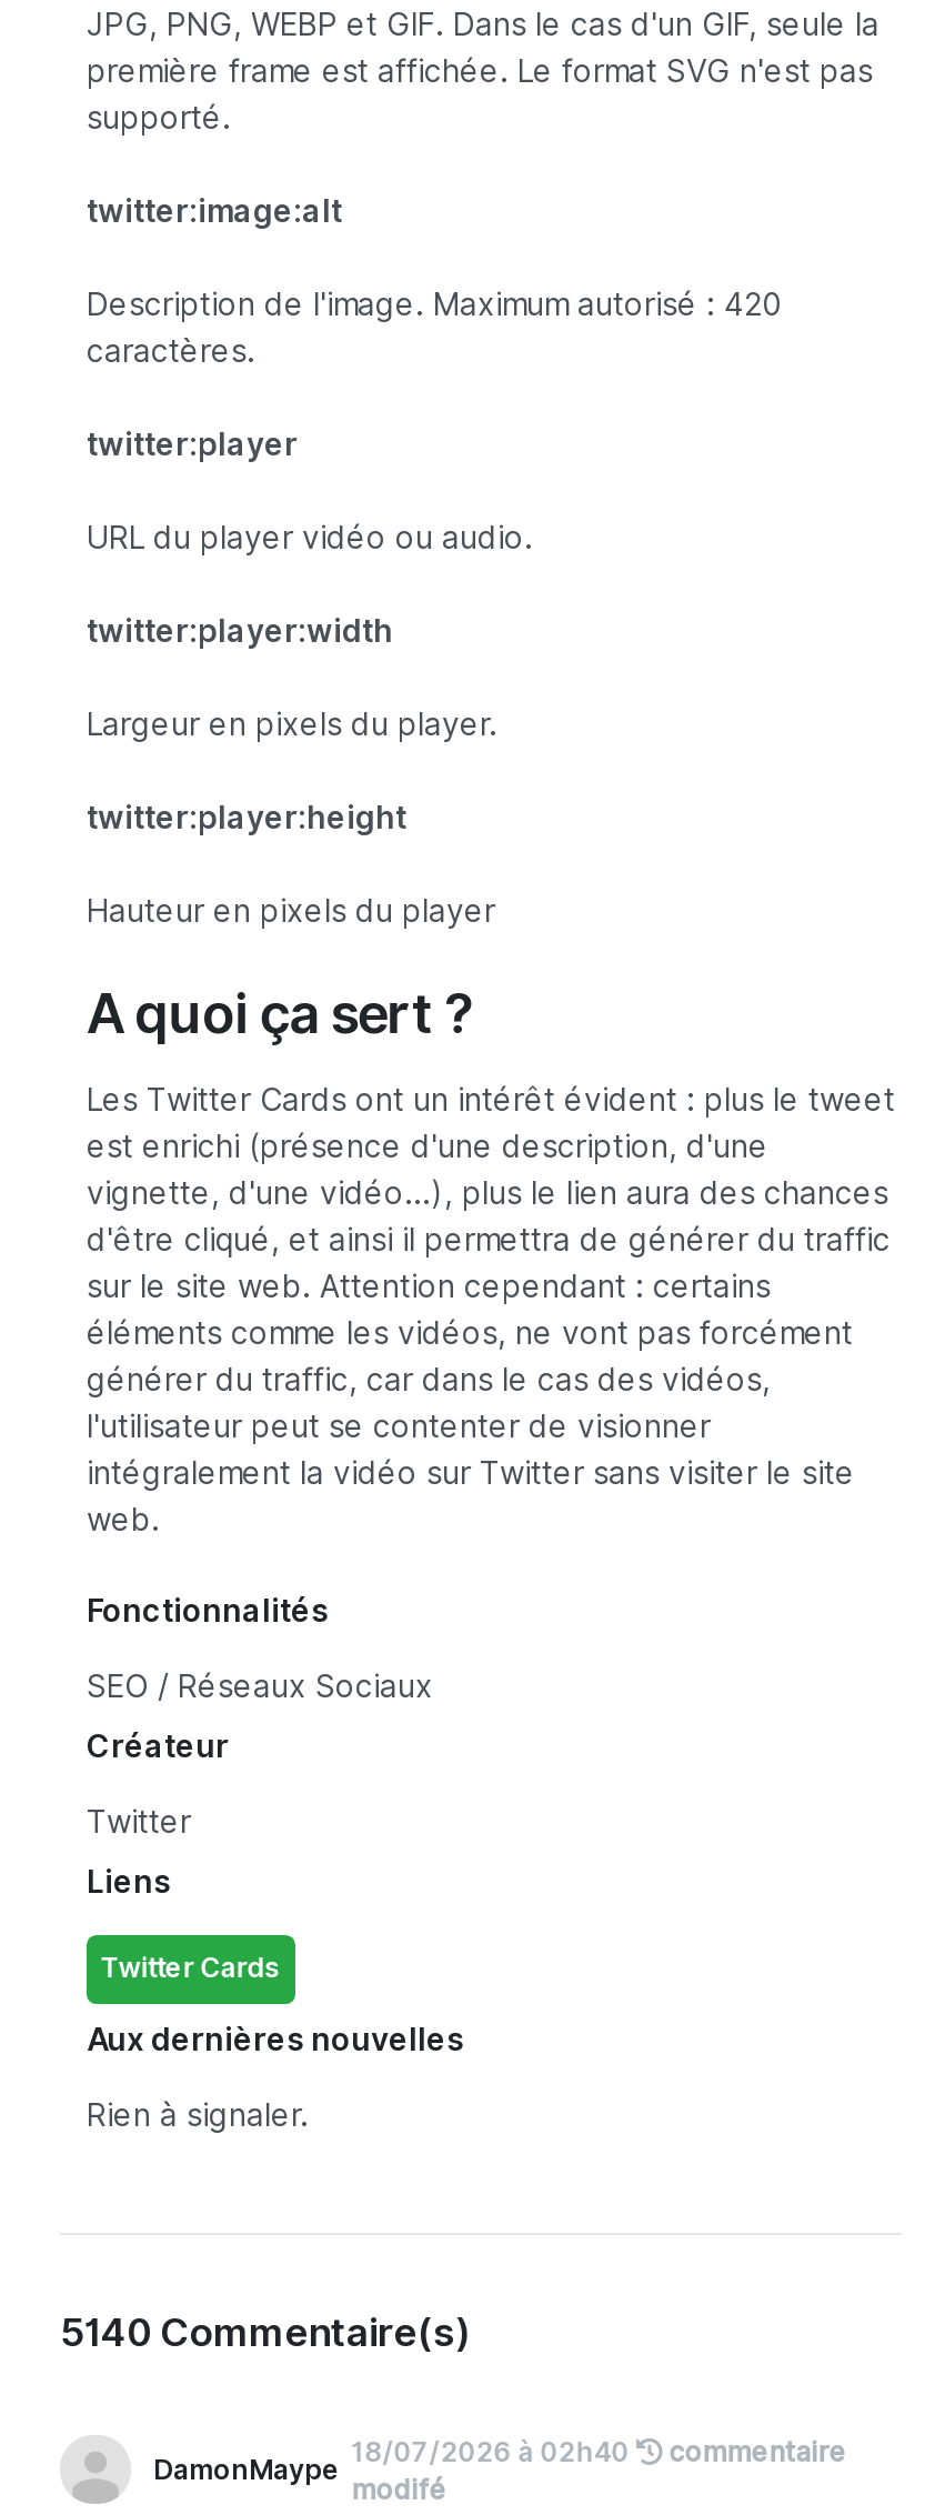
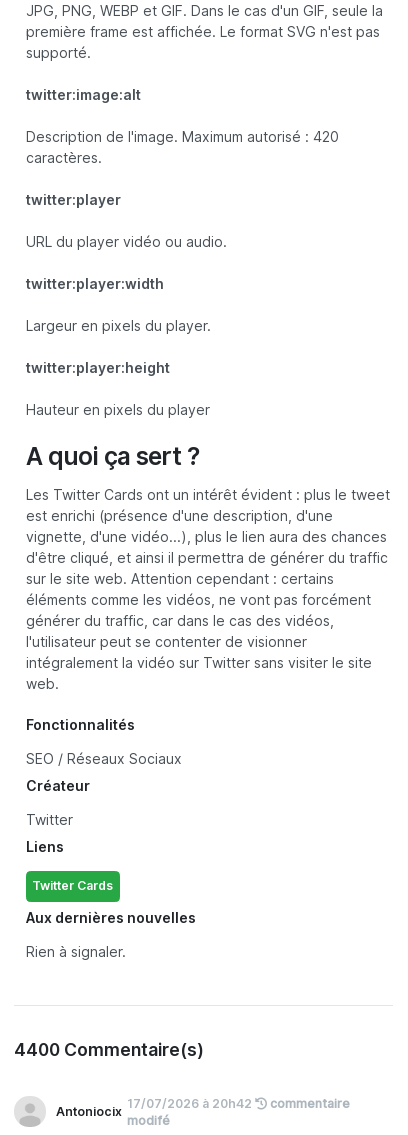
[60,2308,471,2355] 5140 Commentaire(s) -> [14,1039,204,1060] 4400 Commentaire(s)
[351,2434,847,2467] 18/07/2026 à 02h40 commentaire -> [127,1095,350,1110] 17/07/2026 à 20h42 commentaire
[153,2453,340,2486] DamonMaype -> [56,1104,122,1119] Antoniocix

